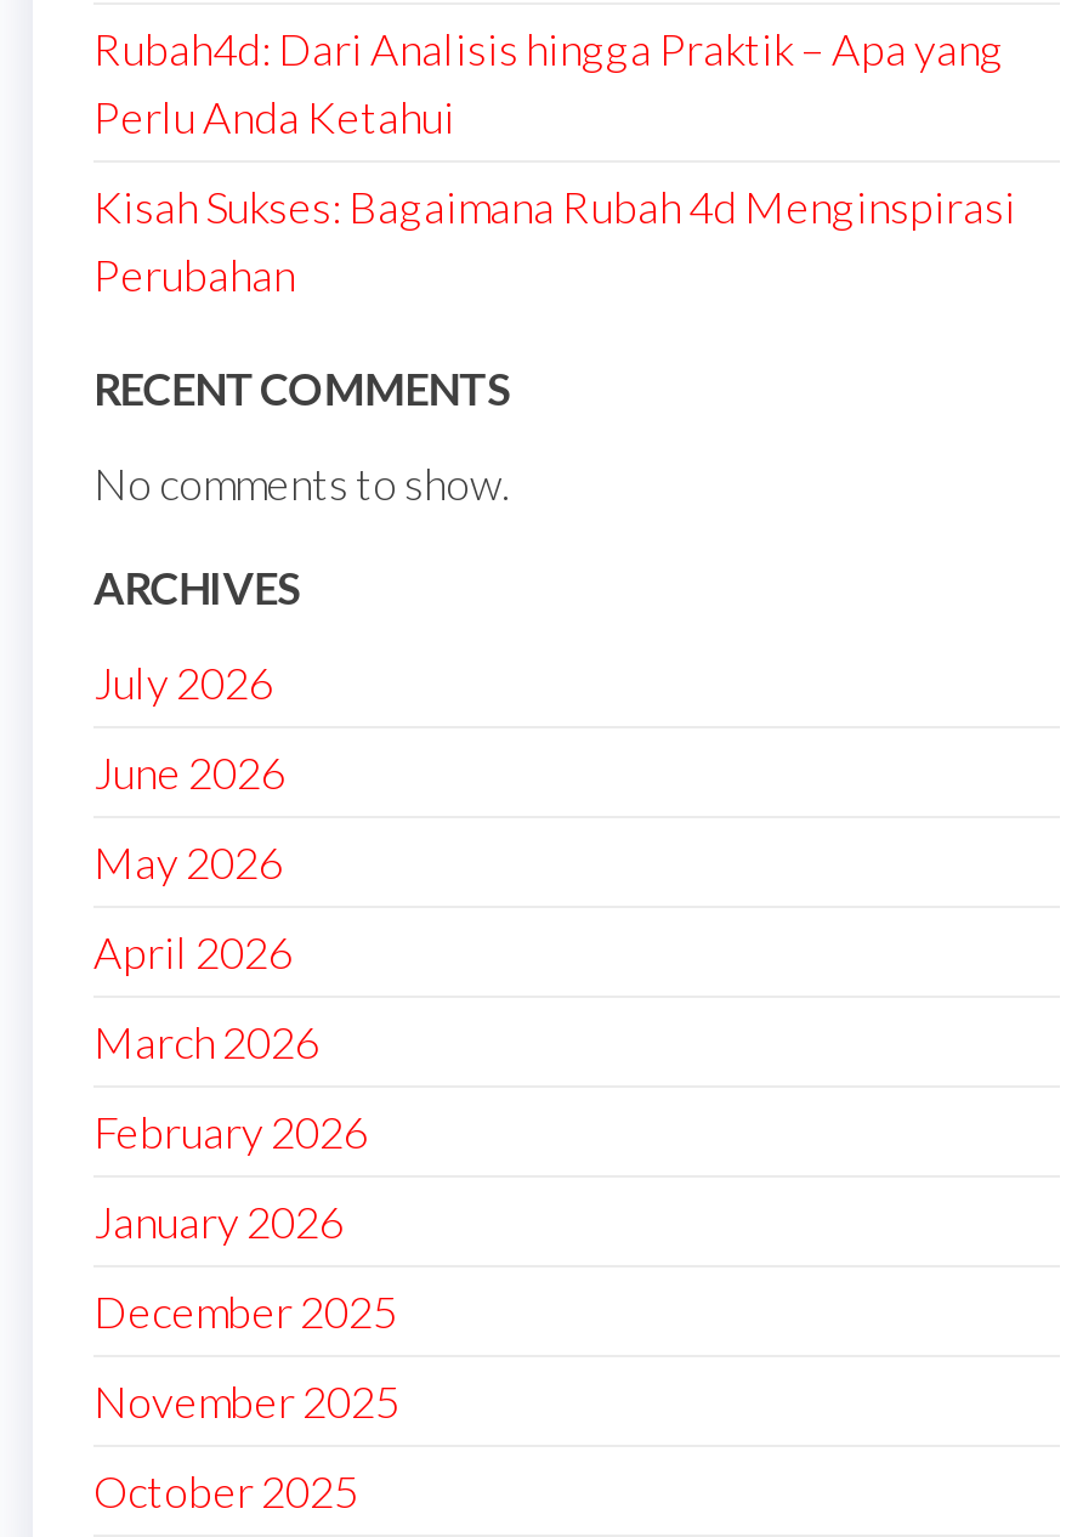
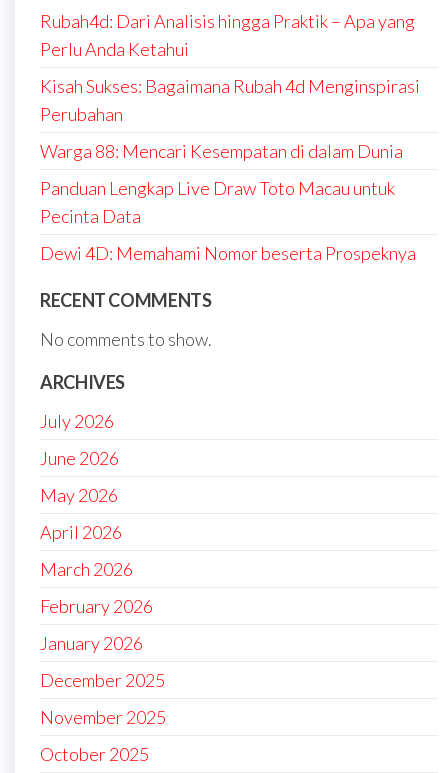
none -> [40,140,416,264] Warga 88: Mencari Kesempatan di dalam Dunia | Panduan Lengkap Live Draw Toto Macau untuk | Pecinta Data | Dewi 4D: Memahami Nomor beserta Prospeknya

